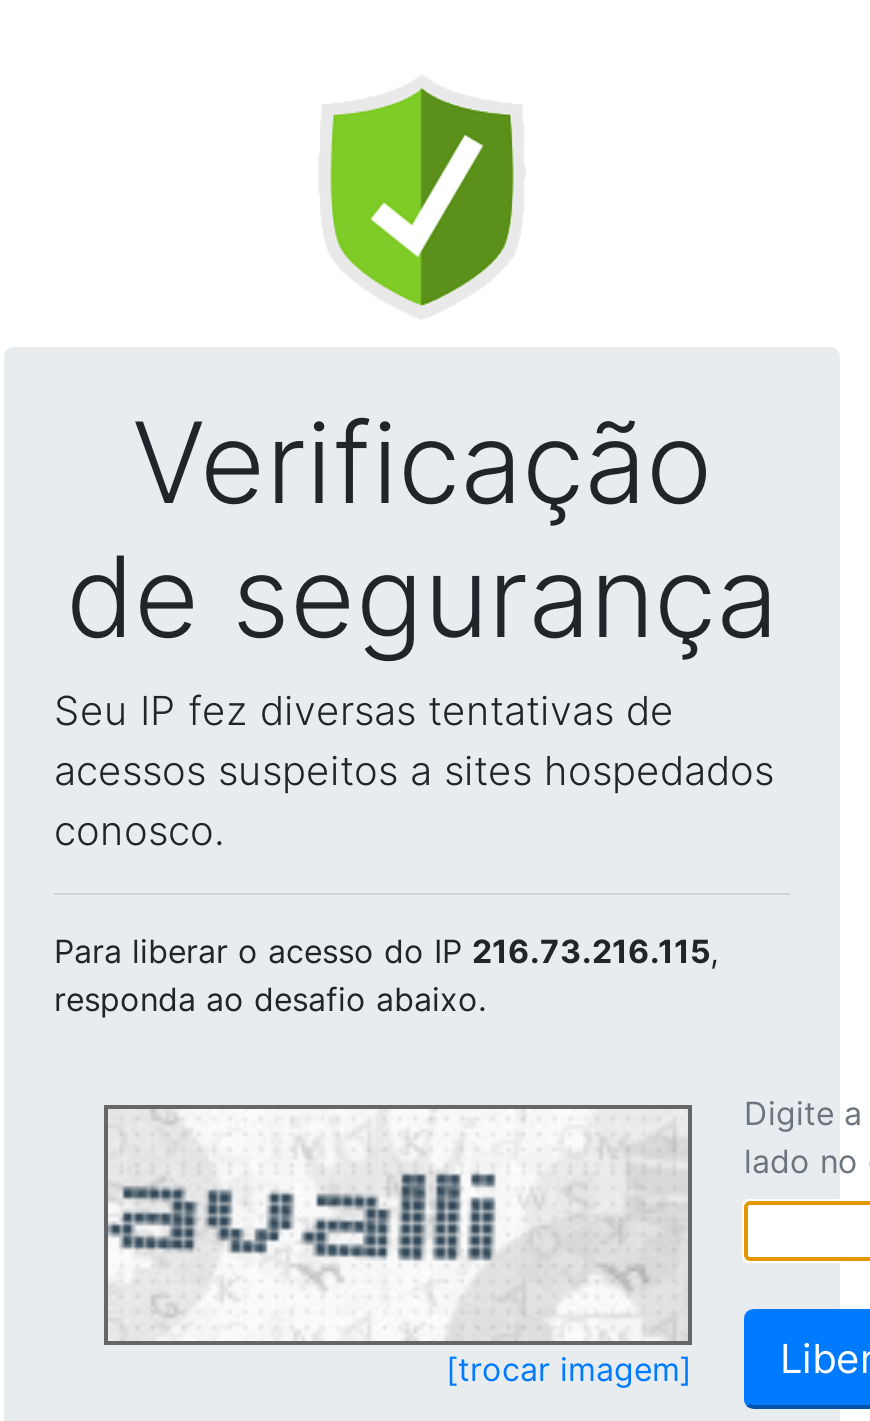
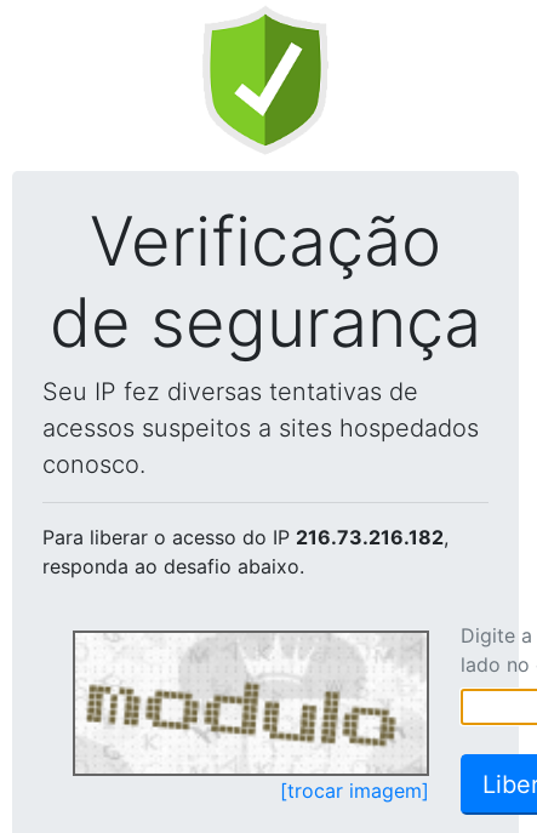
[54,931,718,971] Para liberar o acesso do IP 216.73.216.115, -> [42,525,449,549] Para liberar o acesso do IP 216.73.216.182,
[110,1113,682,1297] [image] -> [75,637,424,748] [image]

